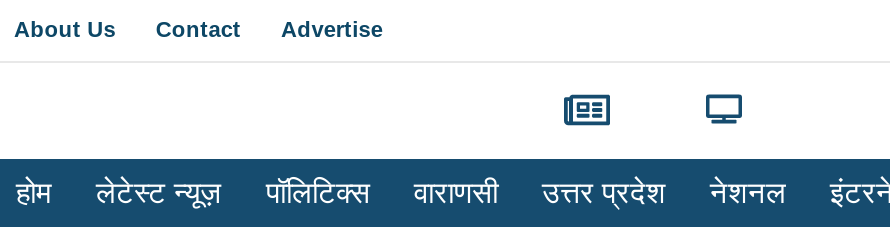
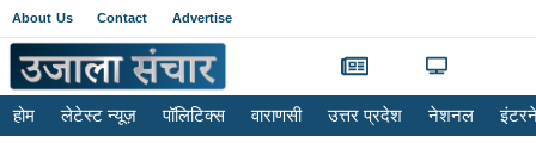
none -> [8,42,227,91] [image]

